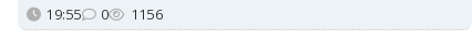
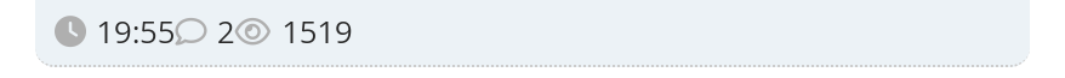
[101,4,109,24] 0 -> [217,9,235,53] 2
[130,4,163,24] 1156 -> [282,9,353,53] 1519

